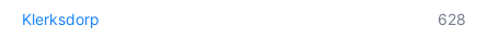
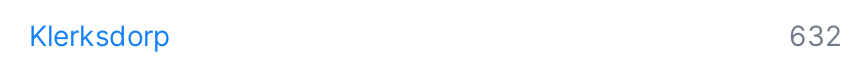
[438,10,466,28] 628 -> [789,18,841,52] 632

